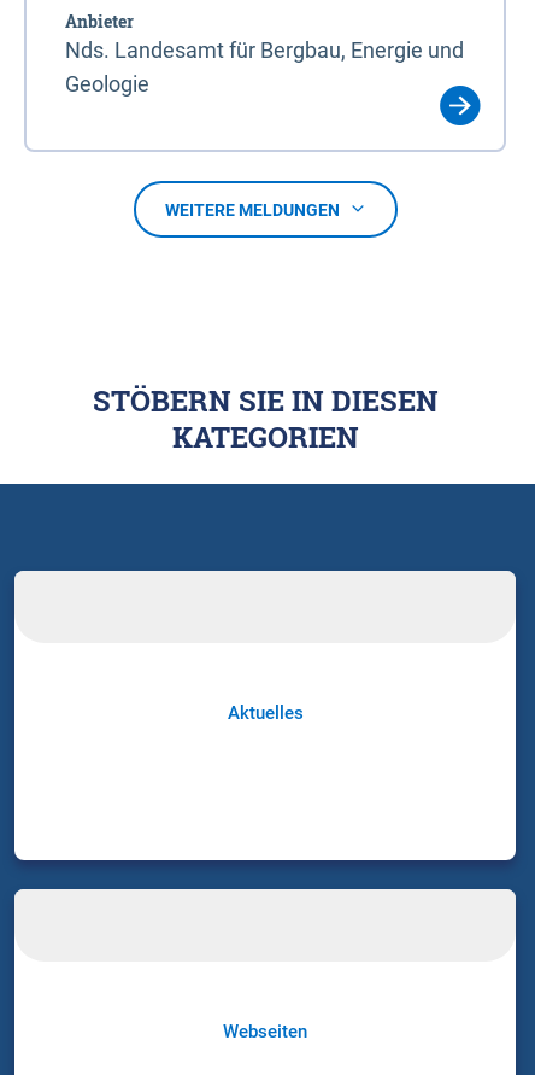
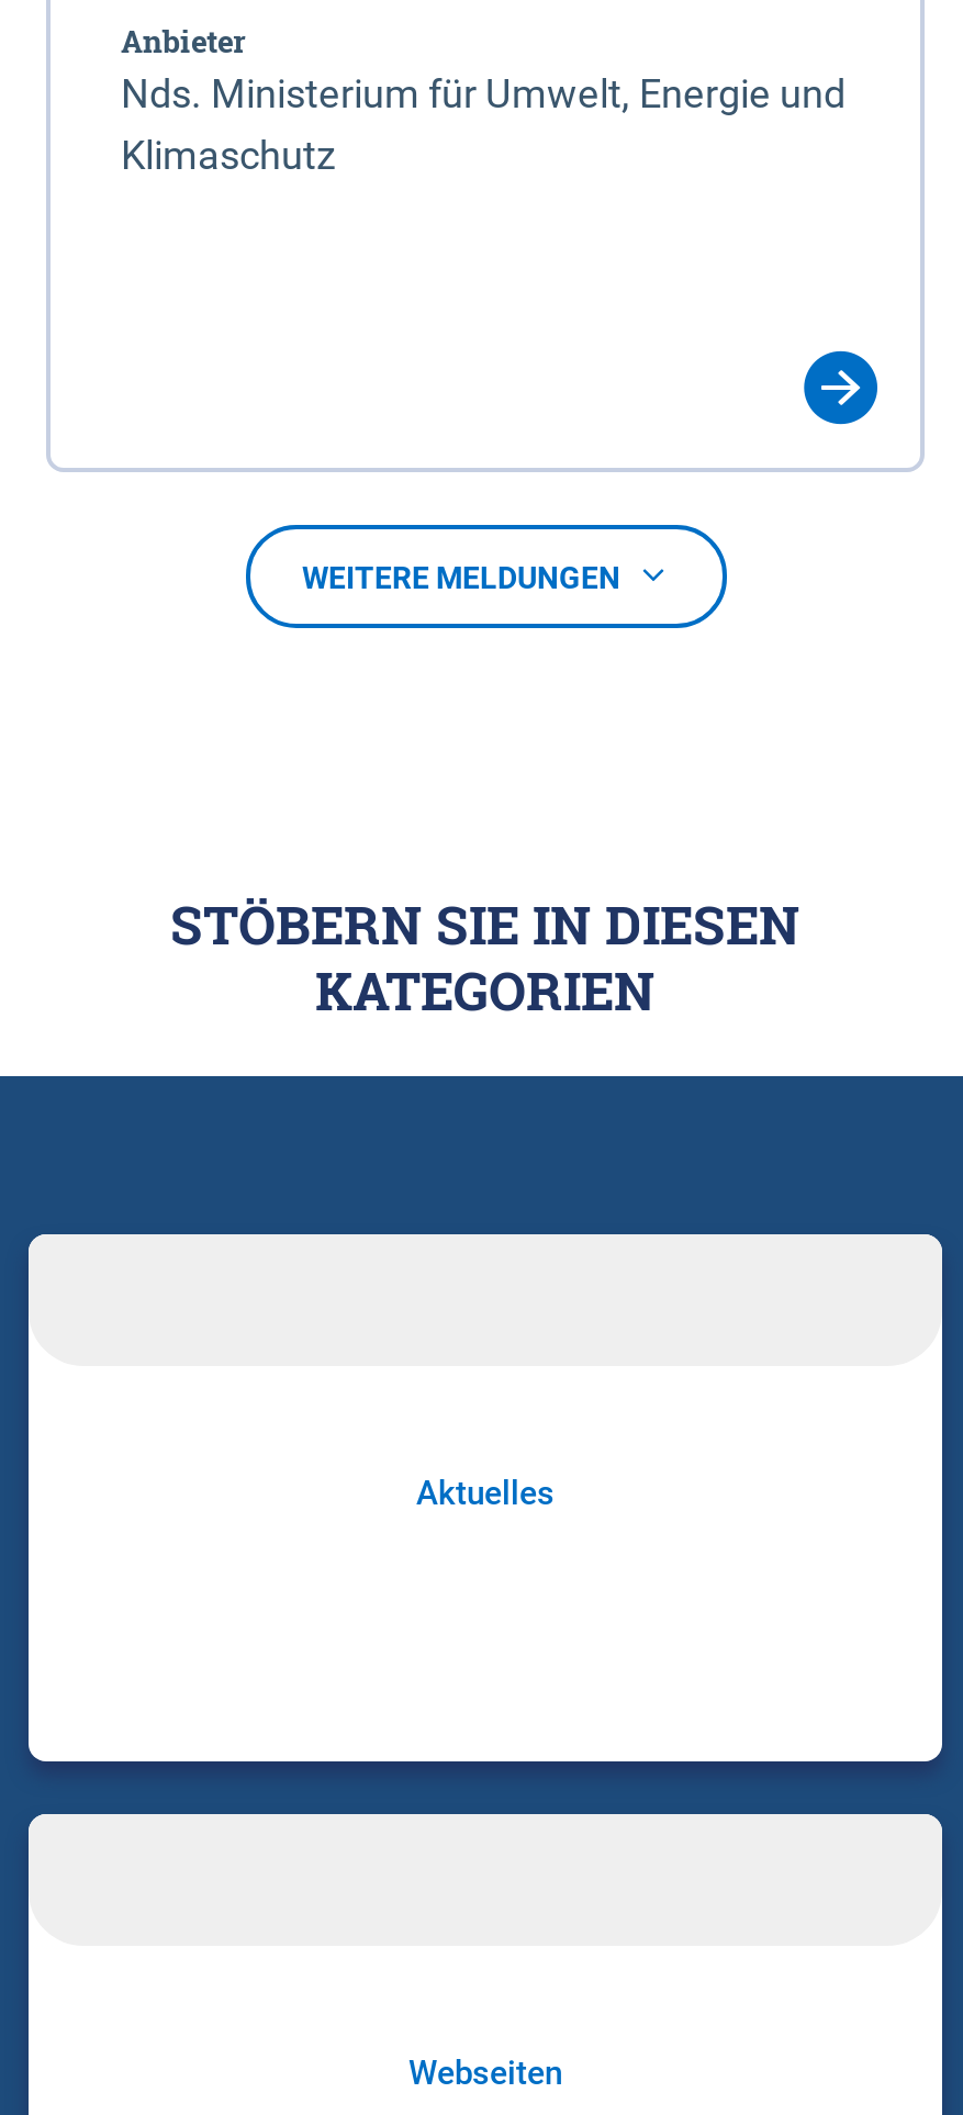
[65,38,464,97] Nds. Landesamt für Bergbau, Energie und | Geologie -> [121,71,846,179] Nds. Ministerium für Umwelt, Energie und | Klimaschutz

